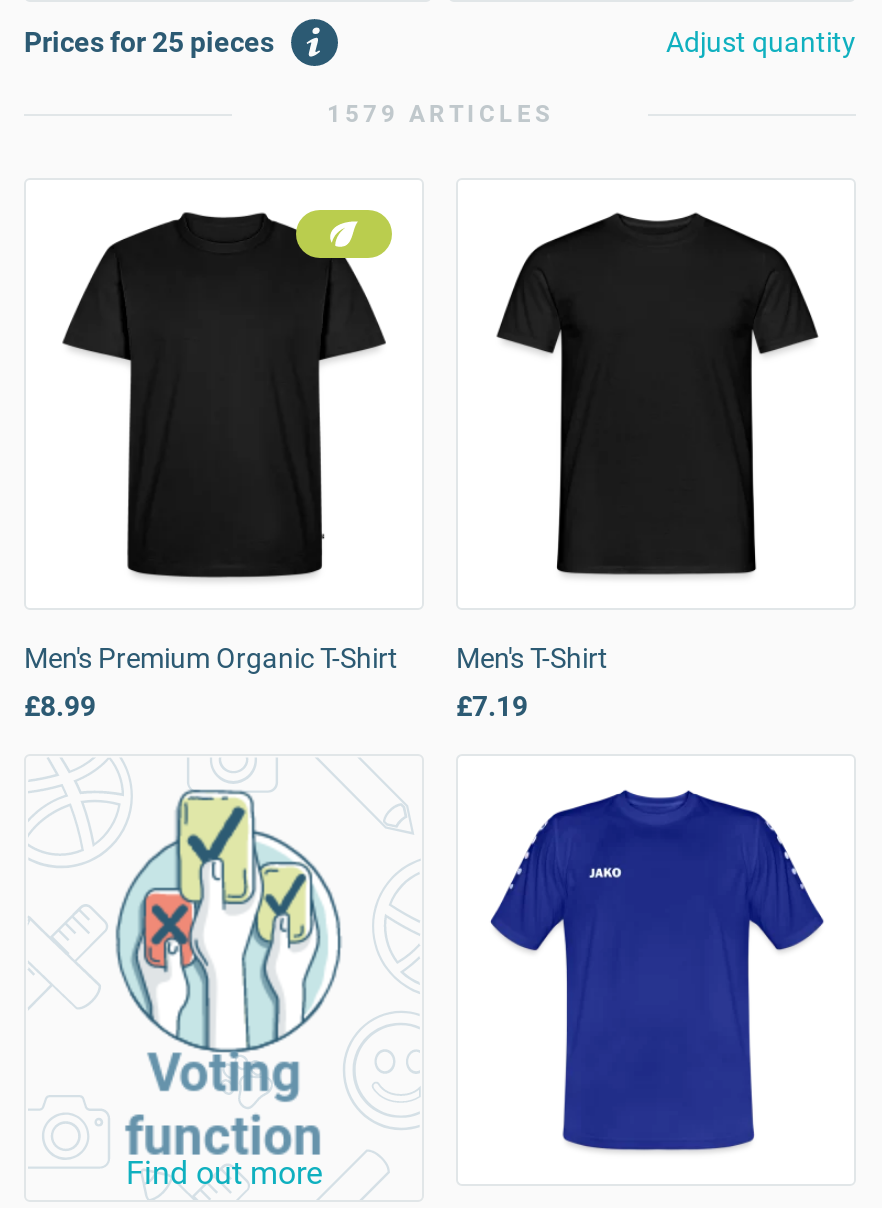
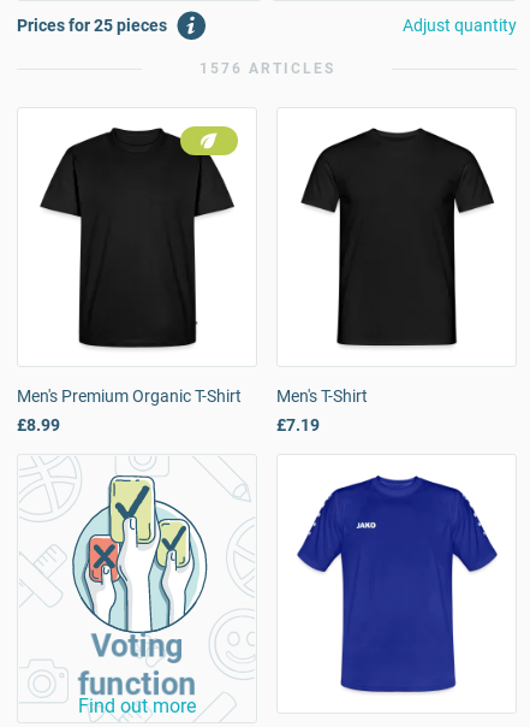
[327,100,553,128] 1579 ARTICLES -> [199,60,335,77] 1576 ARTICLES

